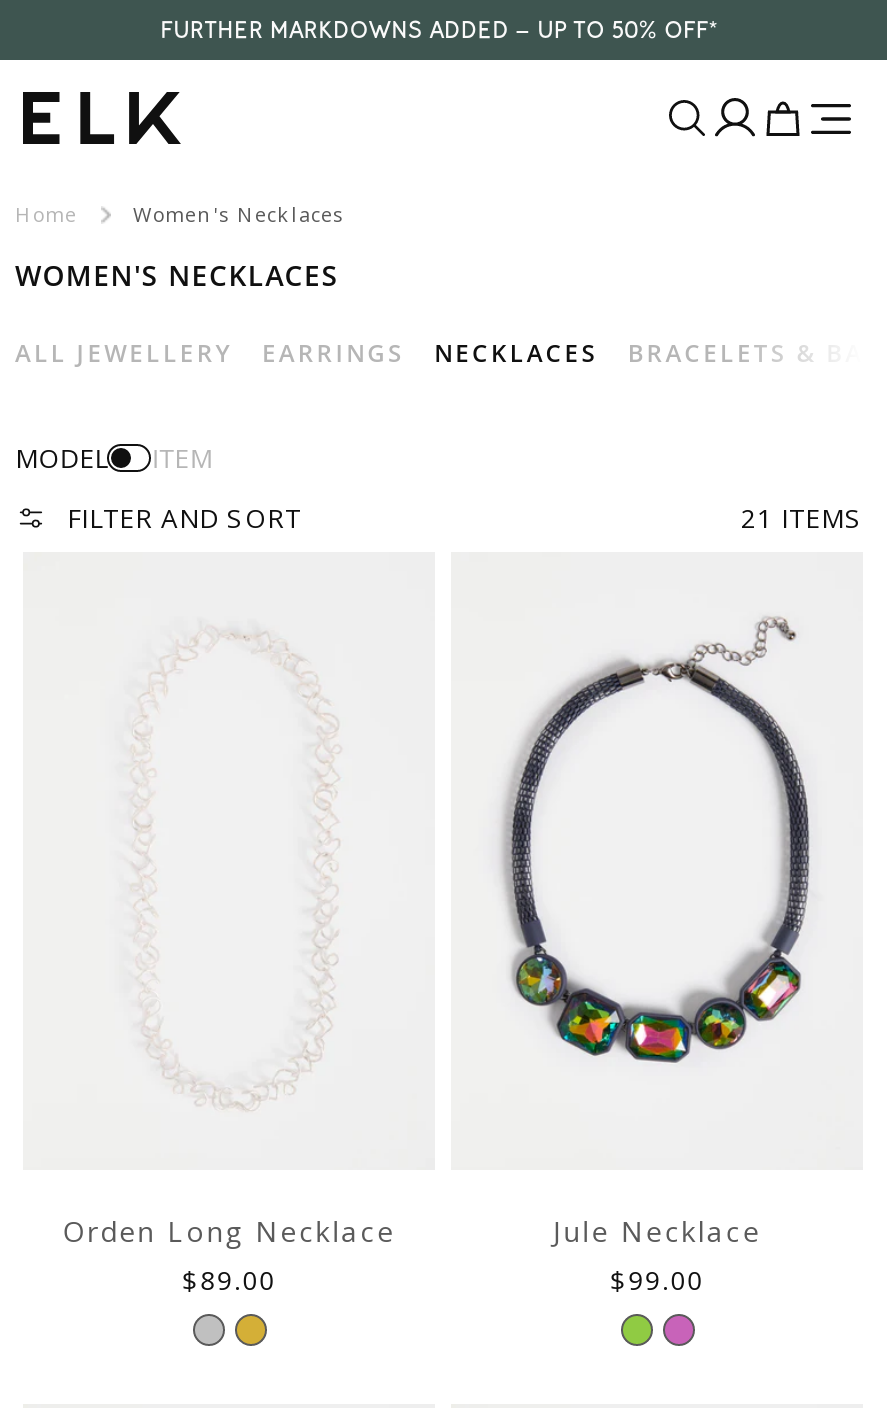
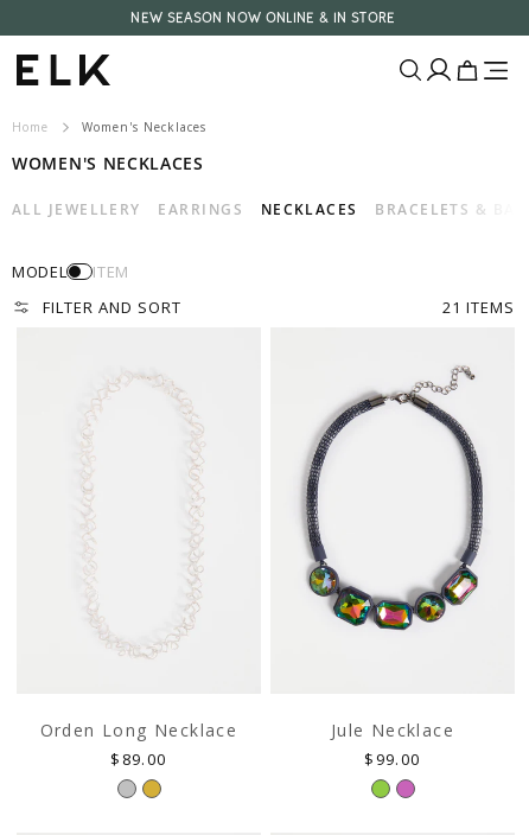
[161,16,717,44] FURTHER MARKDOWNS ADDED - UP TO 50% OFF* -> [131,9,396,26] NEW SEASON NOW ONLINE & IN STORE

